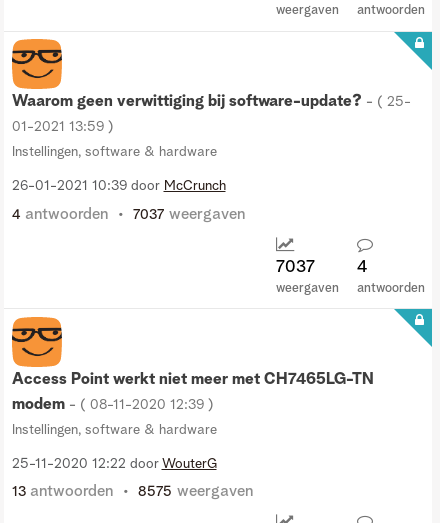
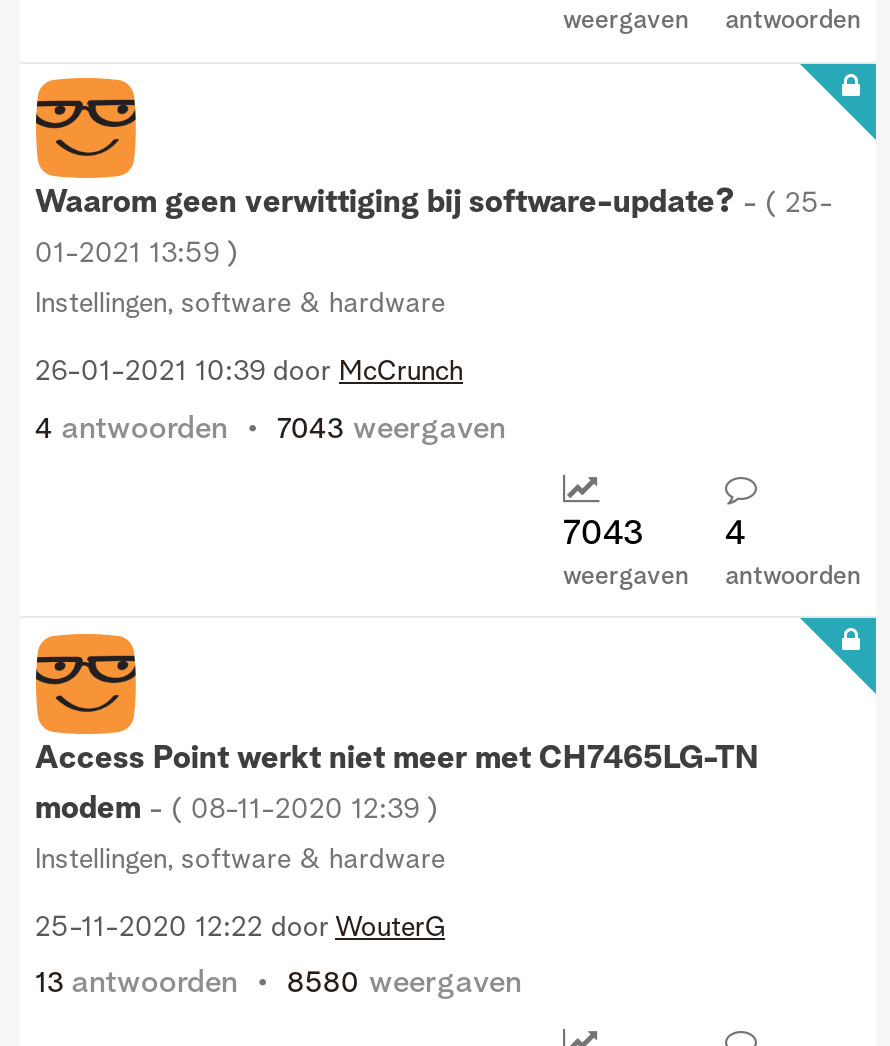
[11,206,244,222] 4 antwoorden 7037 weergaven -> [35,413,505,445] 4 antwoorden 7043 weergaven
[275,258,314,275] 7037 -> [563,517,643,551] 7043
[11,484,252,500] 13 antwoorden 8575 weergaven -> [35,968,521,1000] 13 antwoorden 8580 weergaven

